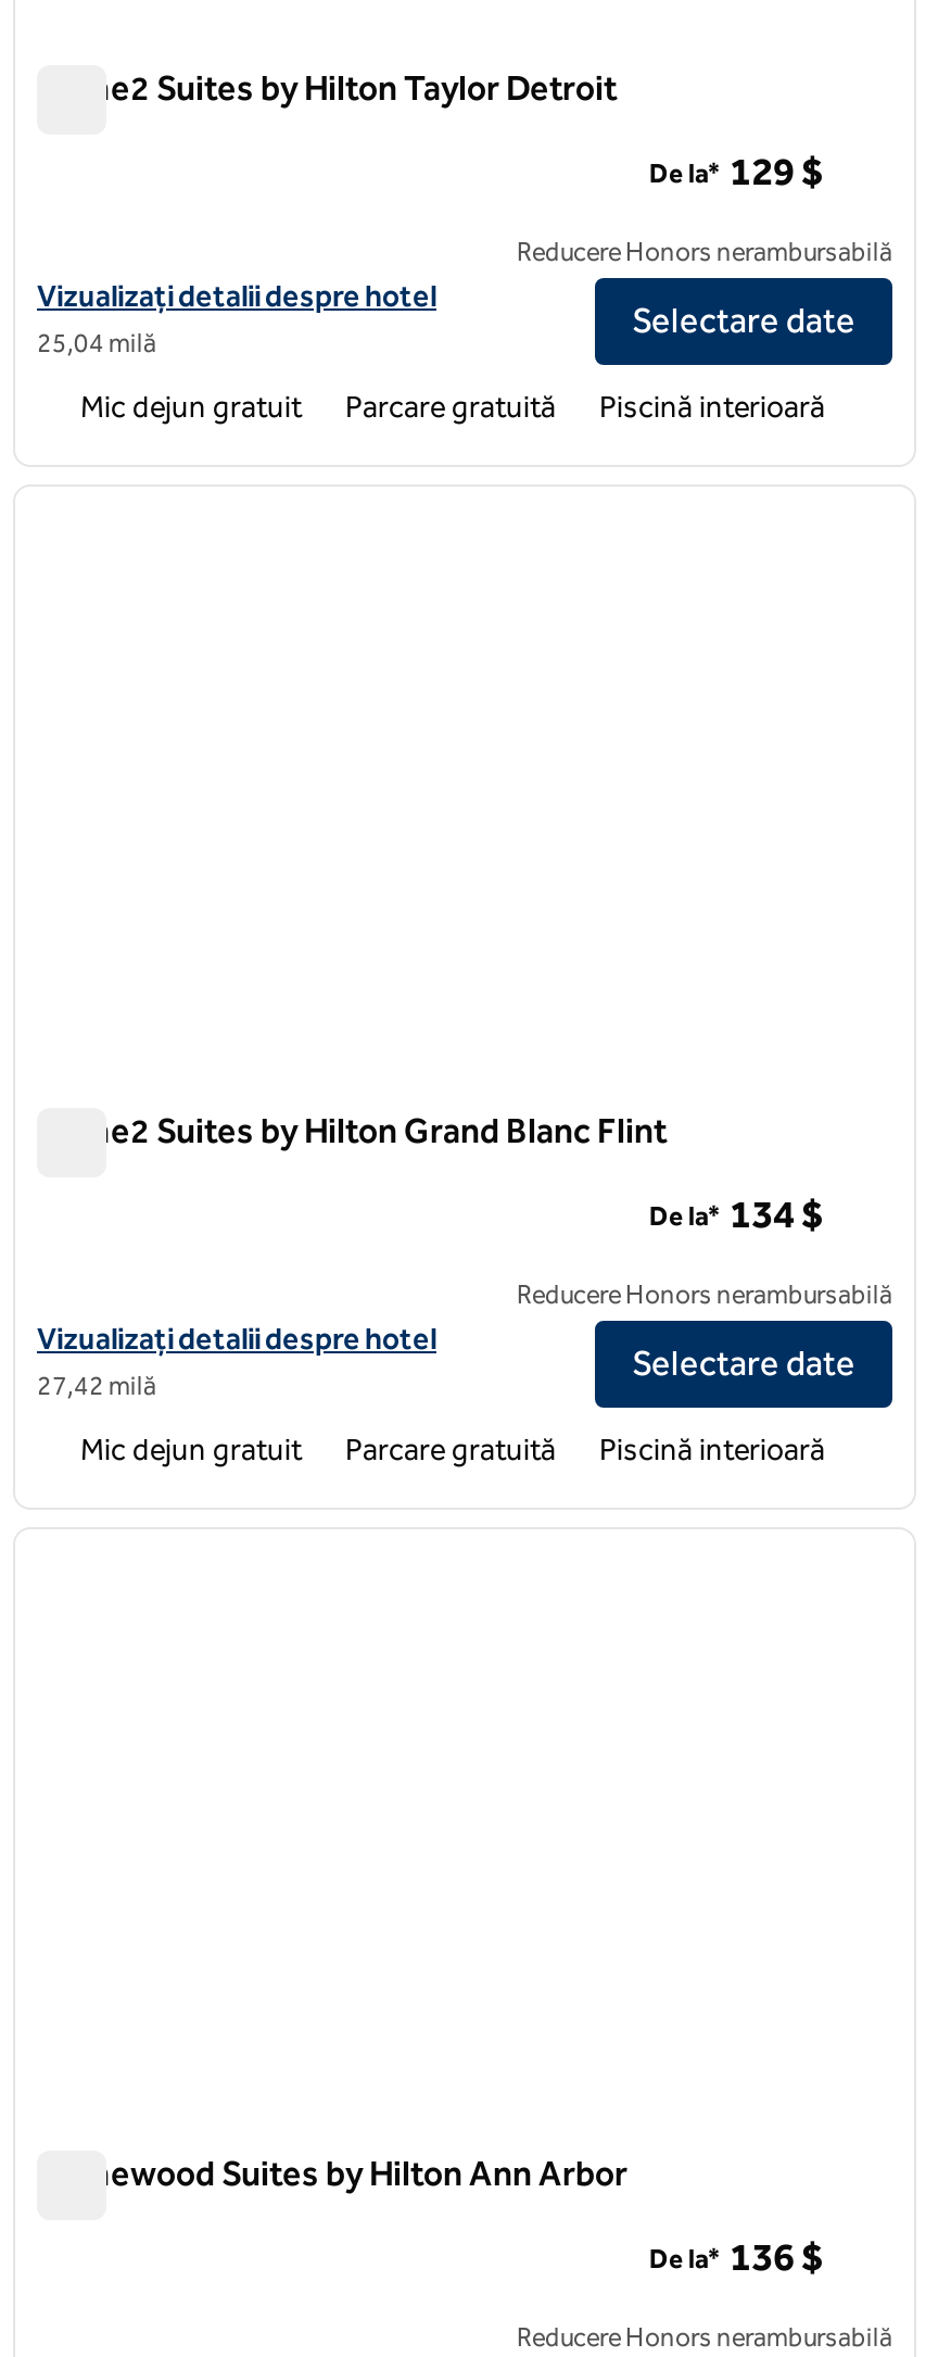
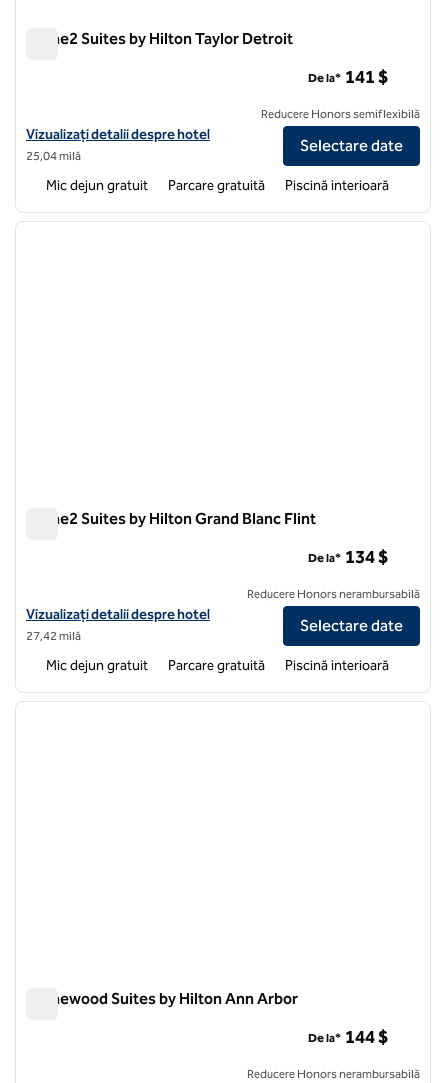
[649,149,823,196] De la* 129 $ -> [308,66,388,88] De la* 141 $
[517,237,892,267] Reducere Honors nerambursabilă -> [261,107,420,121] Reducere Honors semiflexibilă
[649,2234,823,2282] De la* 136 $ -> [308,1026,388,1048] De la* 144 $

